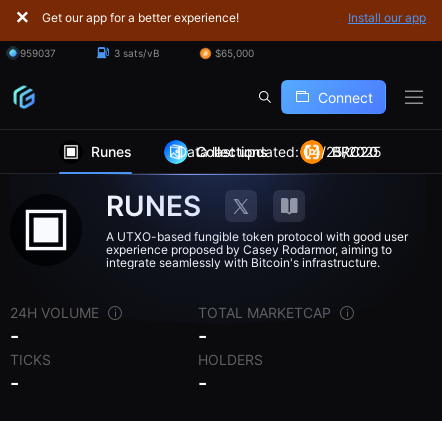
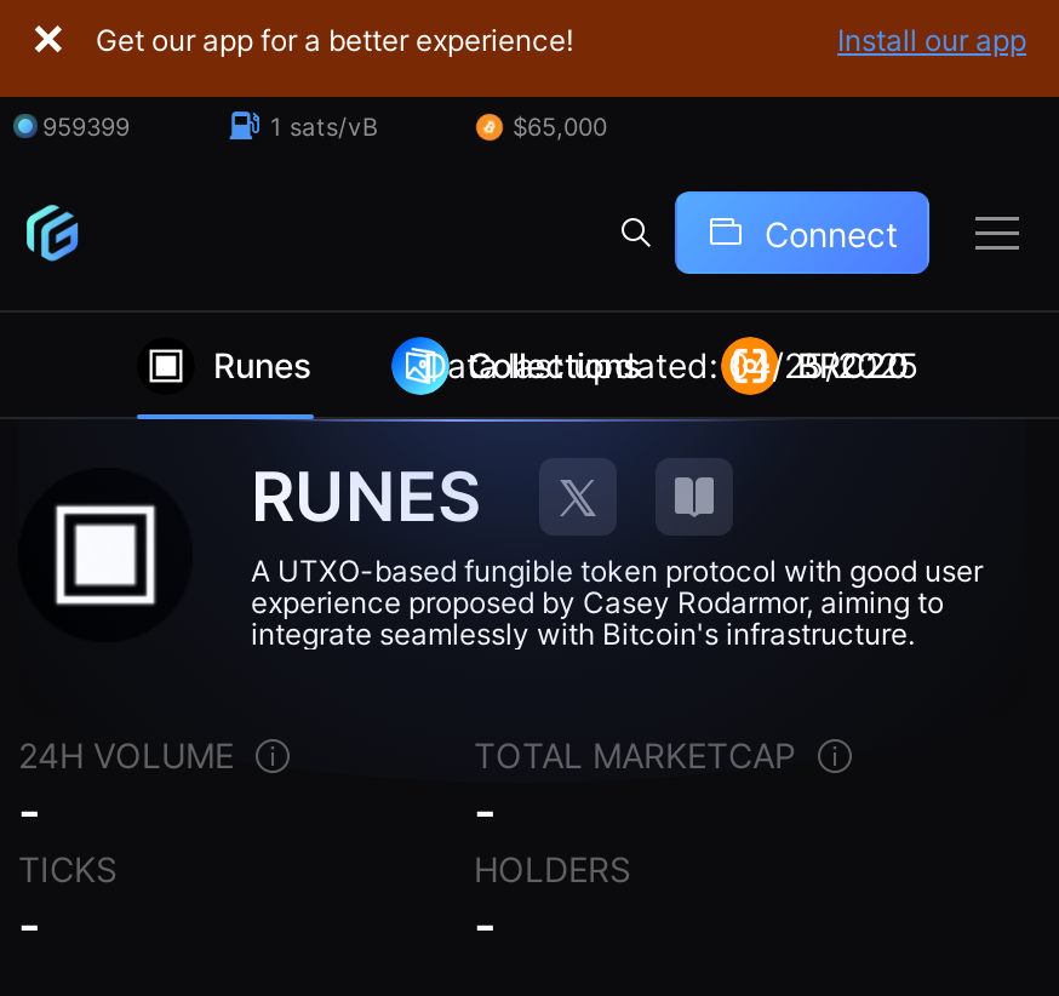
[20,46,56,58] 959037 -> [42,110,130,139] 959399
[114,46,160,58] 3 sats/vB -> [270,110,379,139] 1 sats/vB

